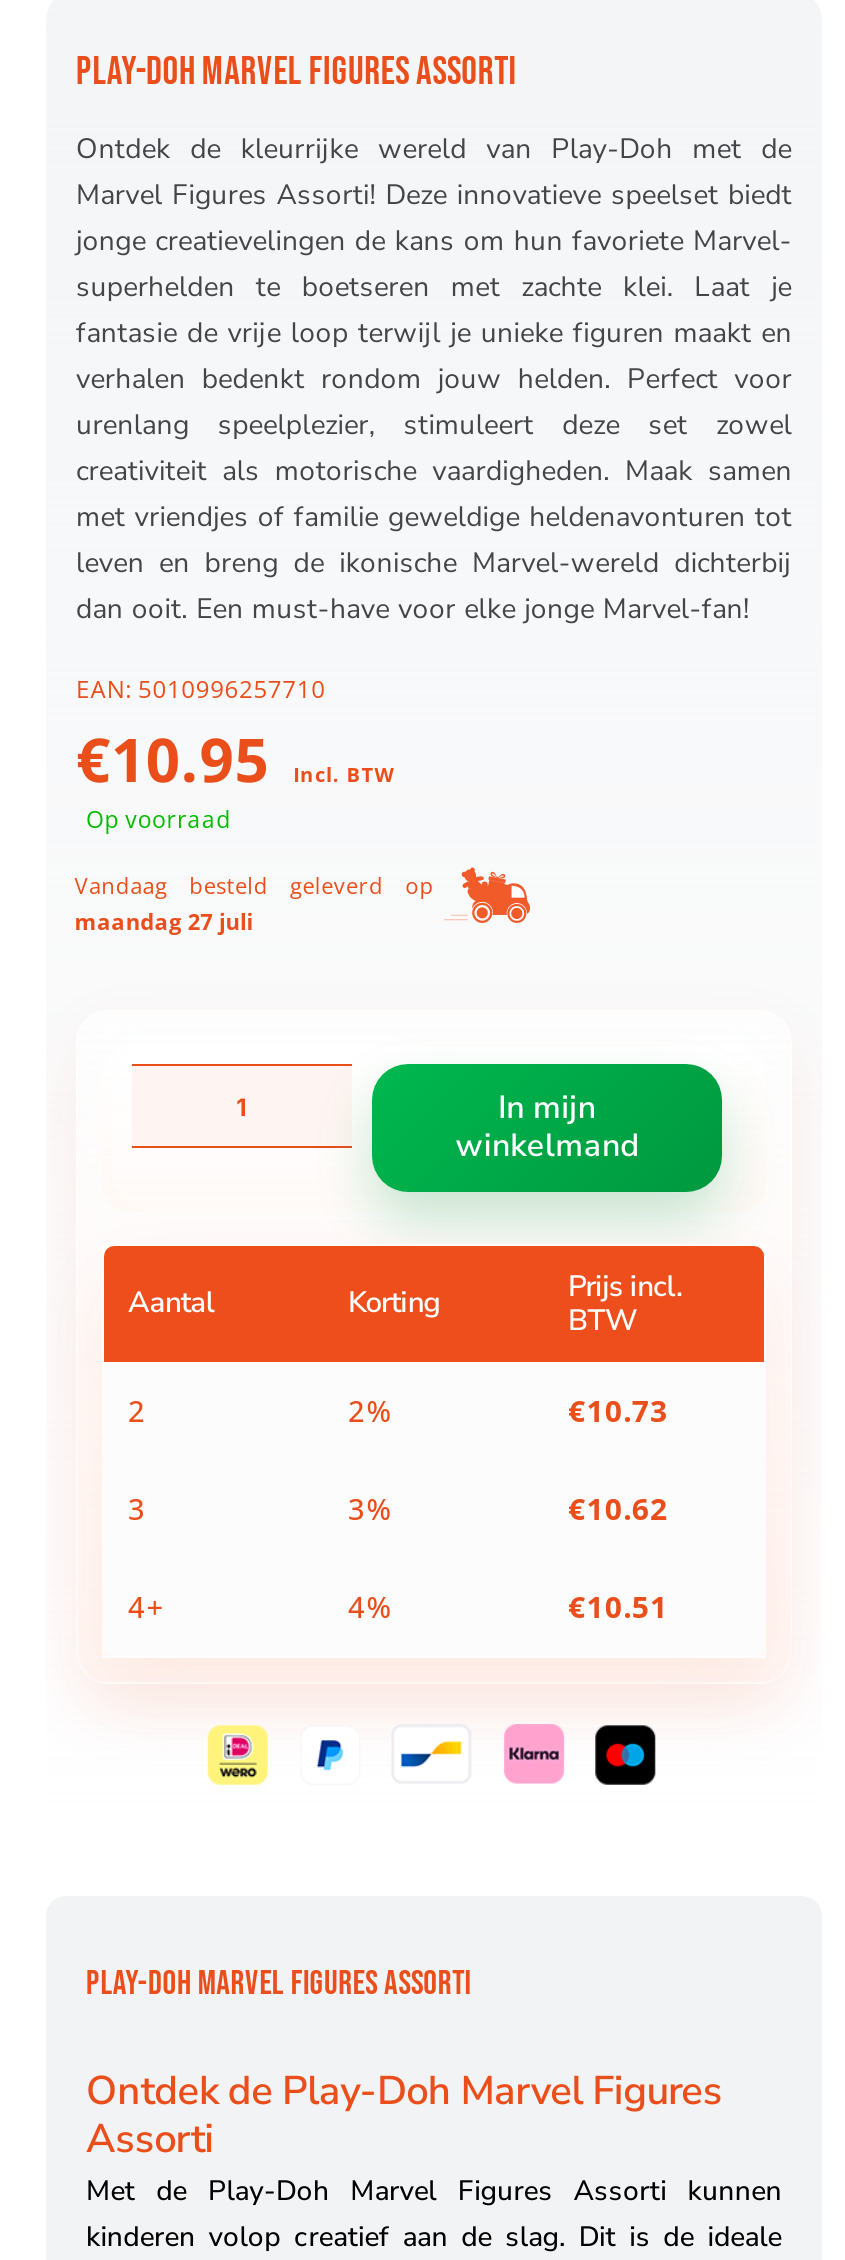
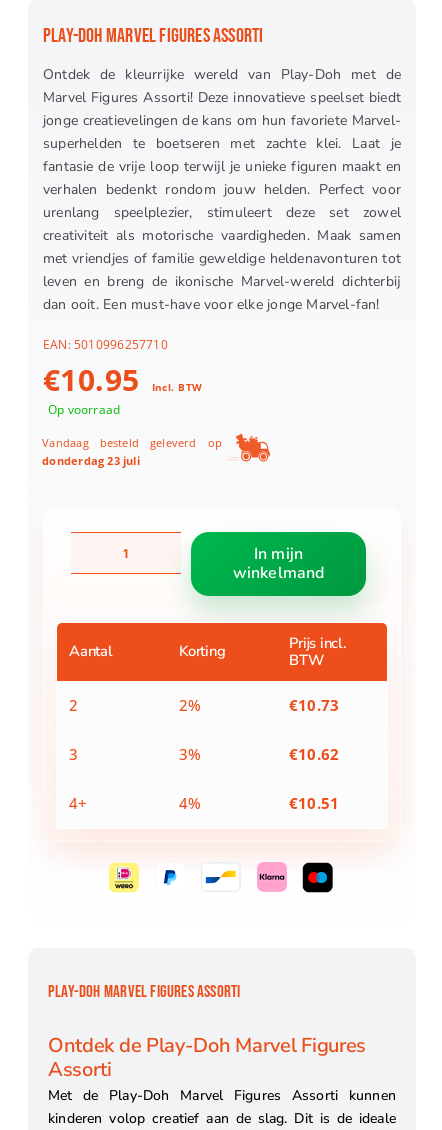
[74,907,253,937] maandag 27 juli -> [42,453,140,468] donderdag 23 juli

